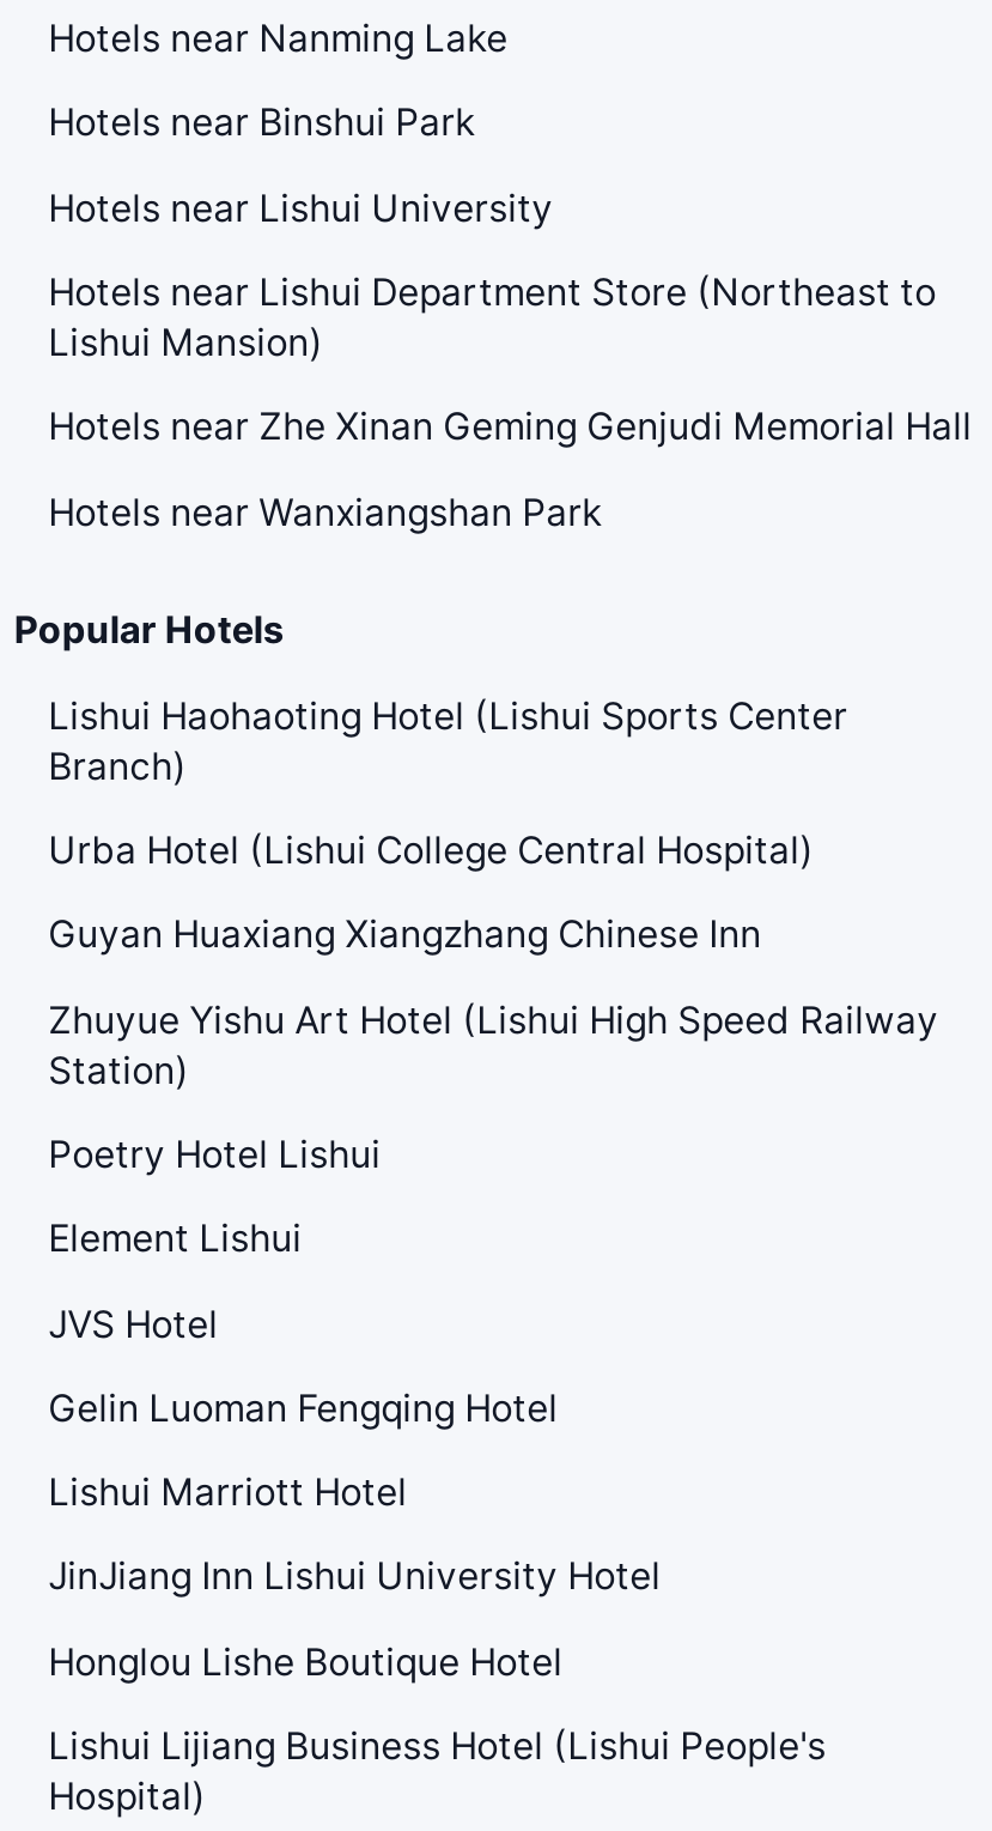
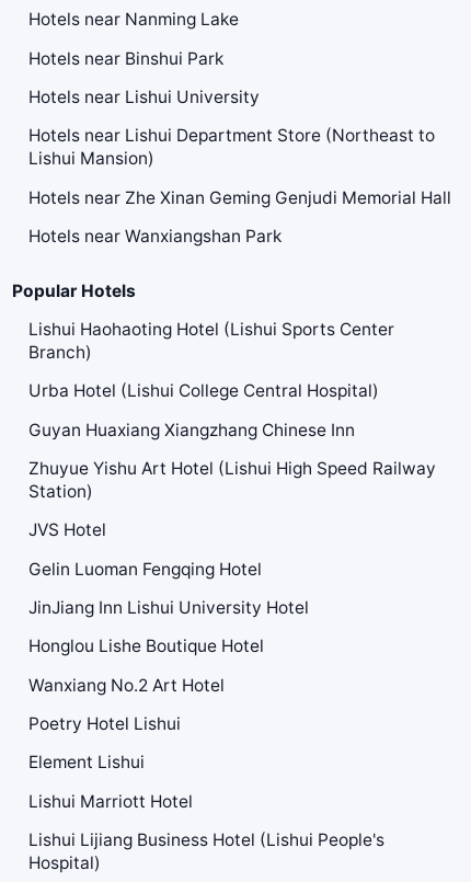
moved [48,1131,381,1261] -> [28,713,180,773]: Poetry Hotel Lishui | Element Lishui
moved [48,1301,558,1431] -> [28,520,261,579]: JVS Hotel | Gelin Luoman Fengqing Hotel
moved [48,1470,407,1515] -> [28,791,192,812]: Lishui Marriott Hotel
moved [48,1554,661,1684] -> [28,597,309,657]: JinJiang Inn Lishui University Hotel | Honglou Lishe Boutique Hotel
none -> [28,675,224,695] Wanxiang No.2 Art Hotel

